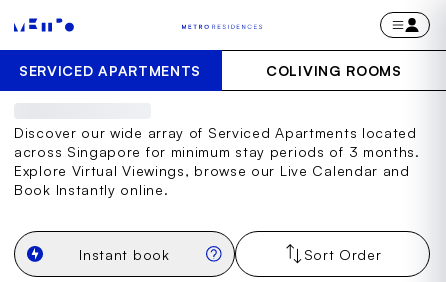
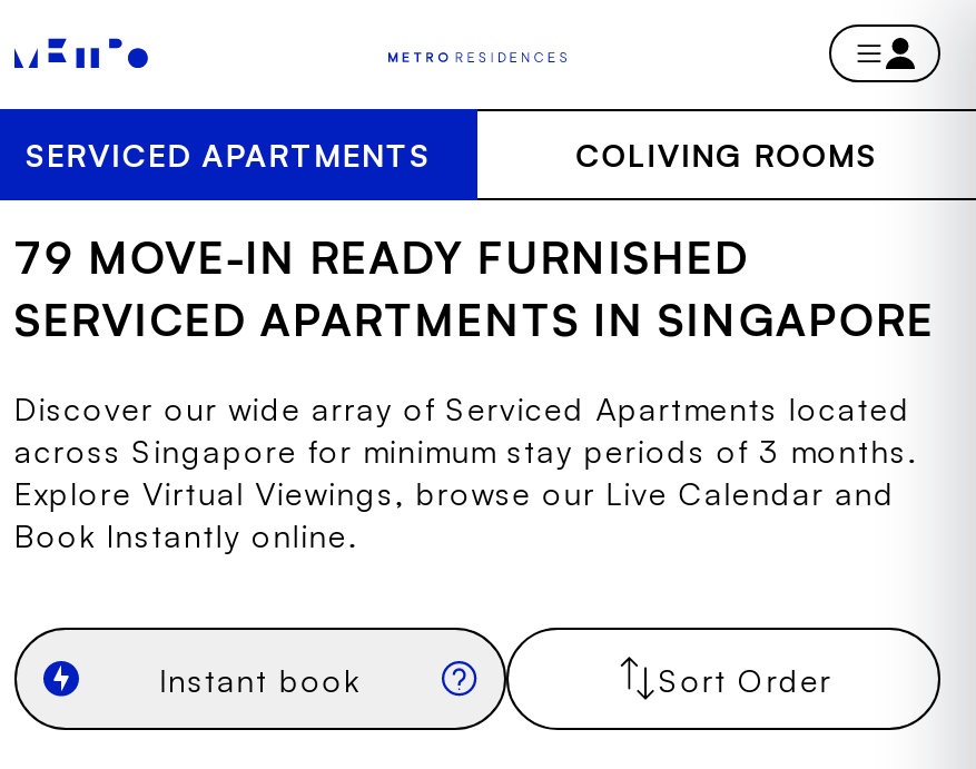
none -> [14,229,935,347] 79 MOVE-IN READY FURNISHED | SERVICED APARTMENTS IN SINGAPORE

